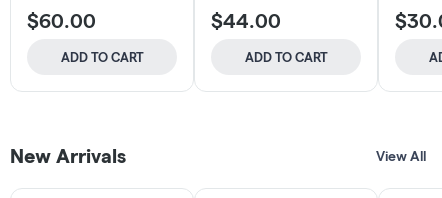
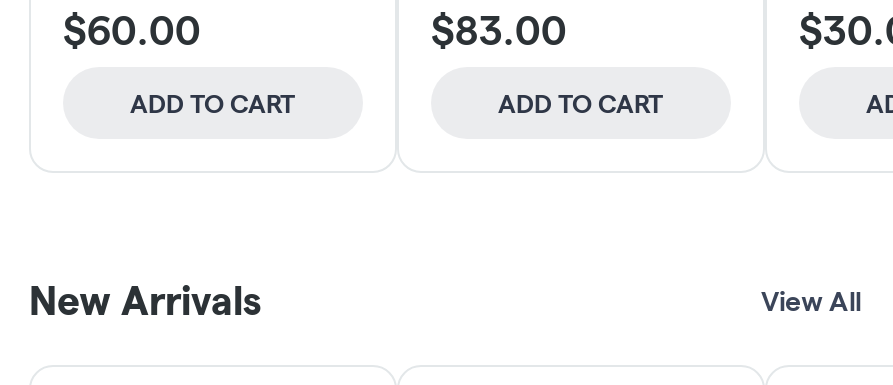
[211,10,281,32] $44.00 -> [431,10,567,54] $83.00

